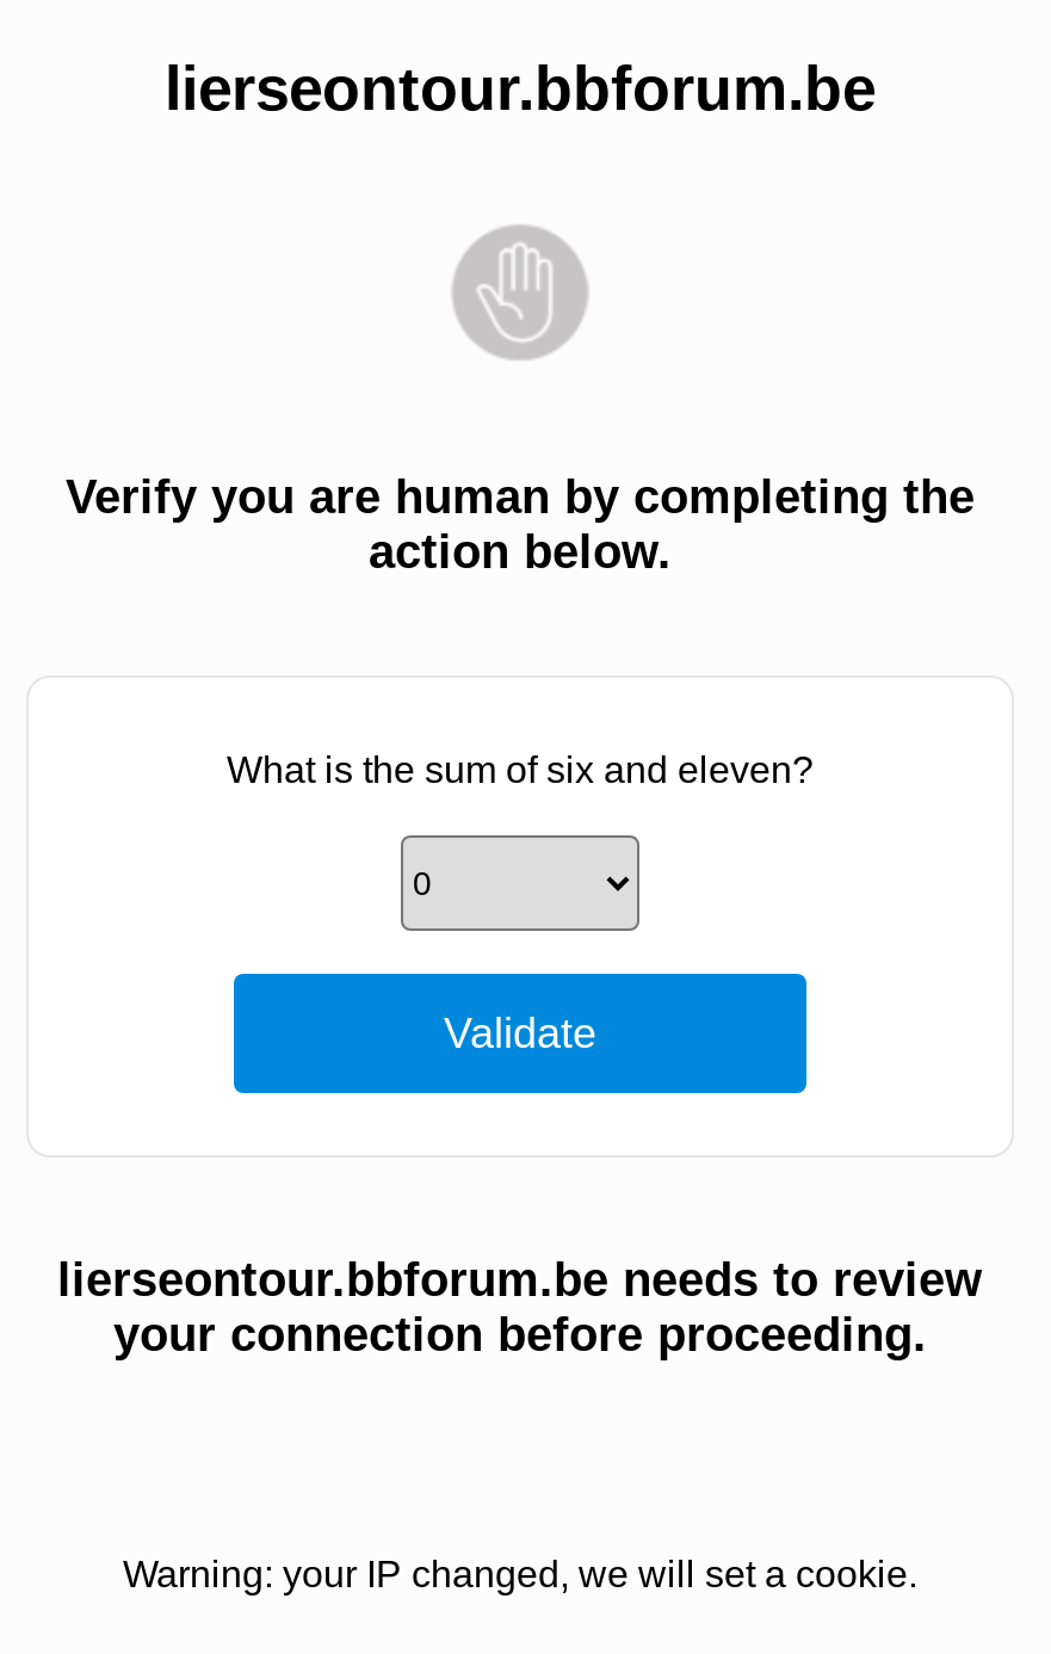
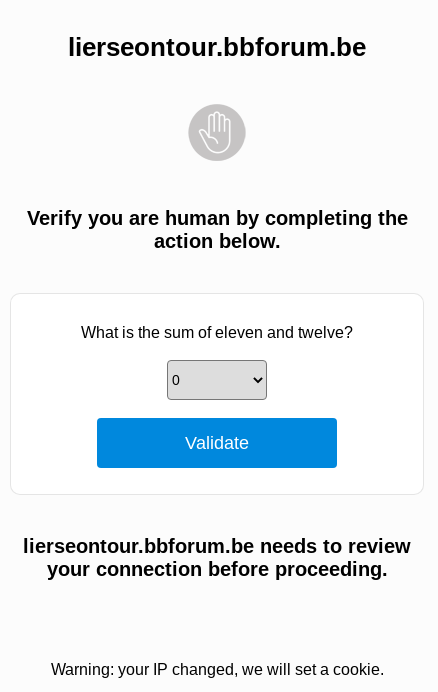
[227,749,814,790] What is the sum of six and eleven? -> [81,324,353,341] What is the sum of eleven and twelve?

